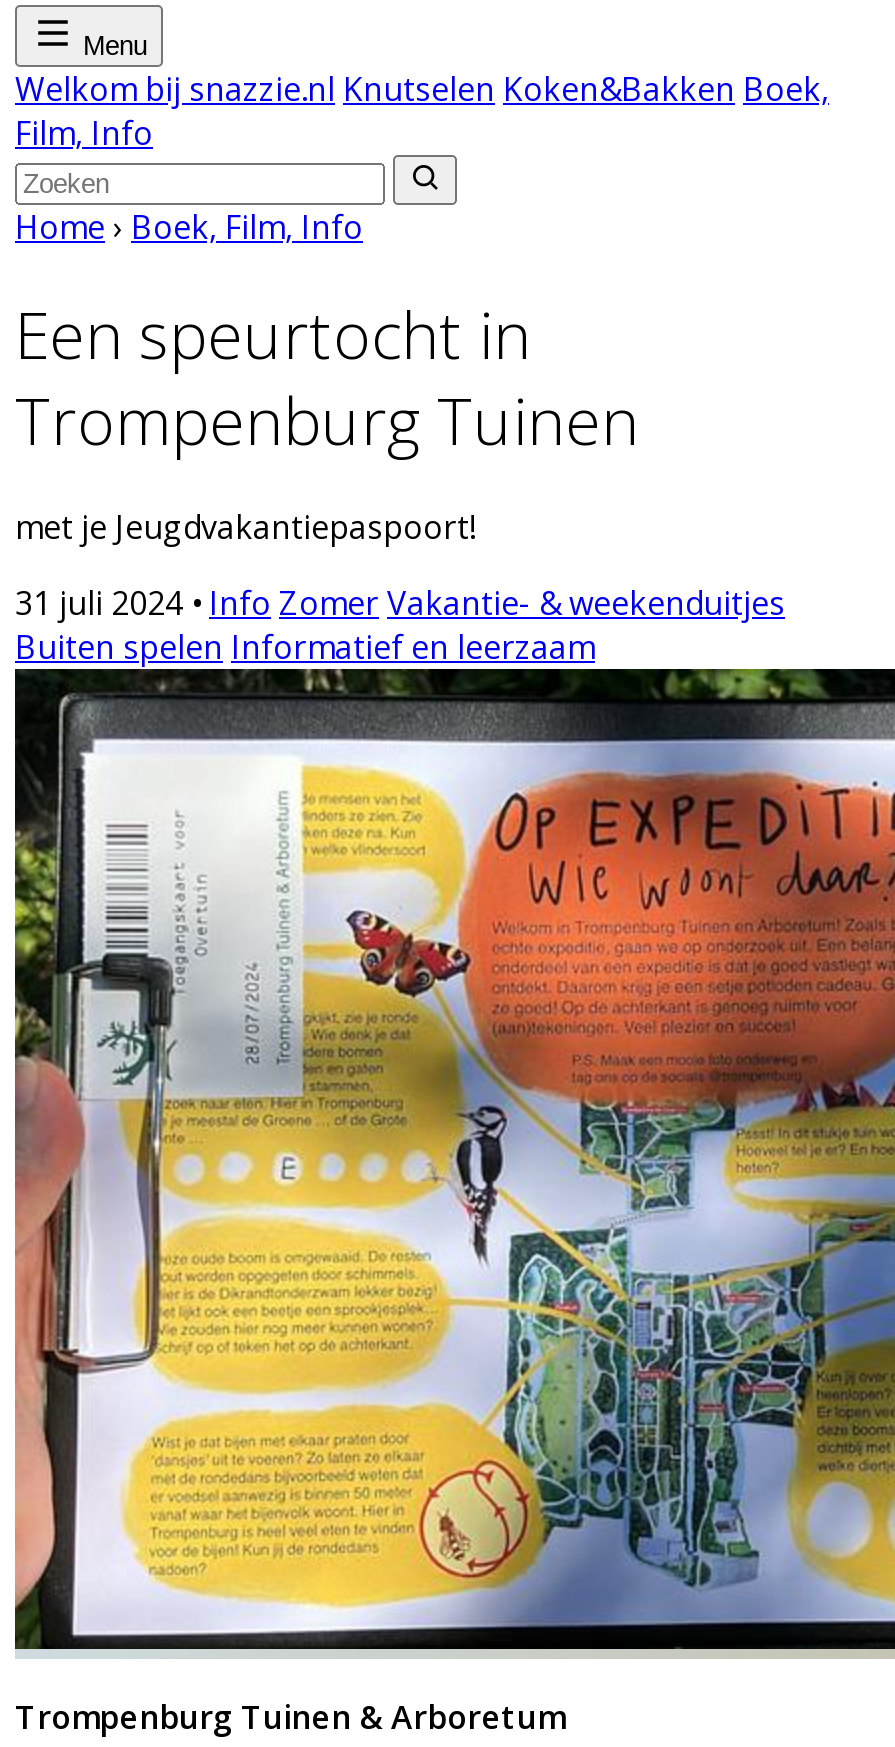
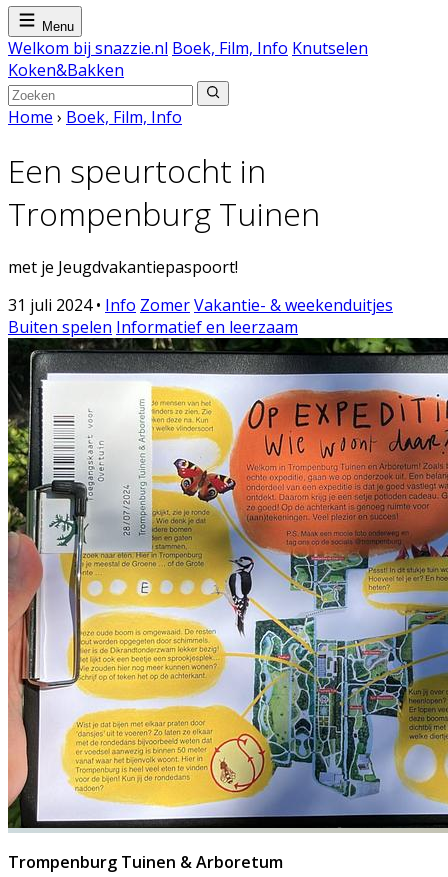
[15,66,829,154] Welkom bij snazzie.nl Knutselen Koken&Bakken Boek, | Film, Info -> [8,37,368,81] Welkom bij snazzie.nl Boek, Film, Info Knutselen | Koken&Bakken

